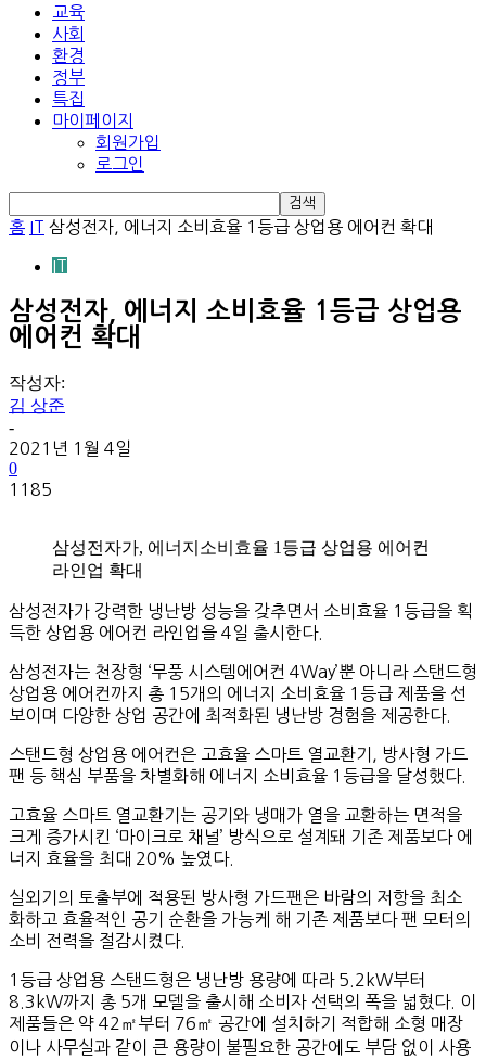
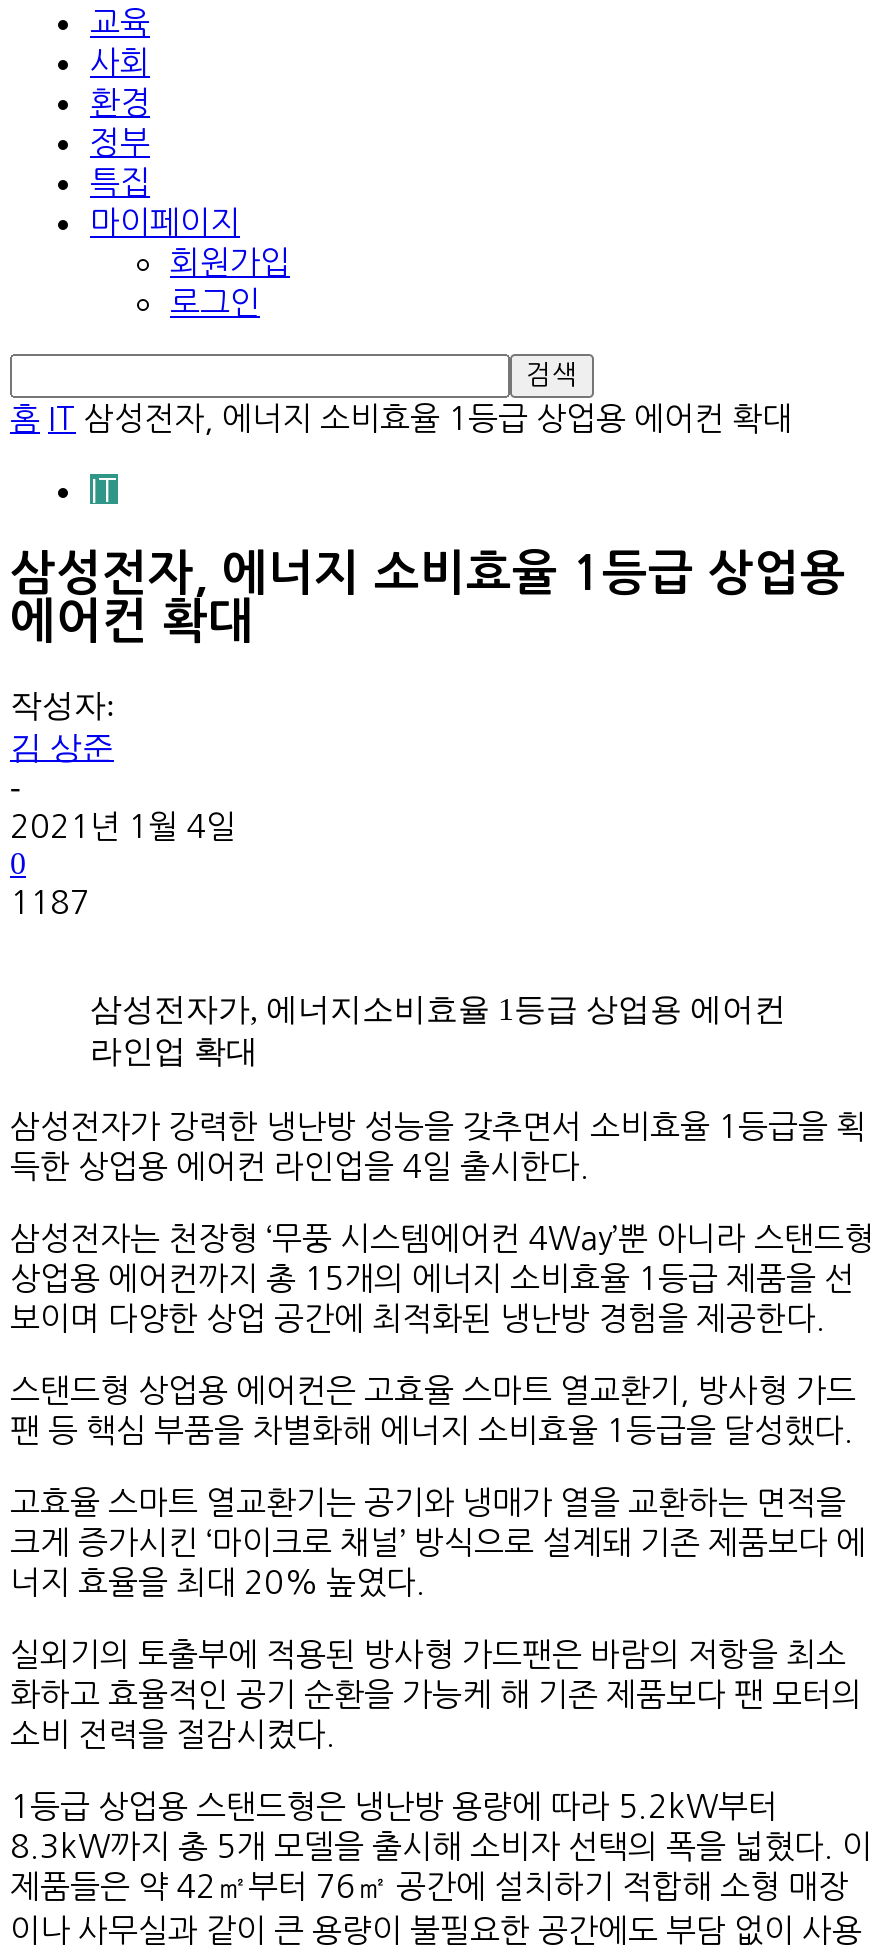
[9,480,52,498] 1185 -> [10,886,90,918] 1187

